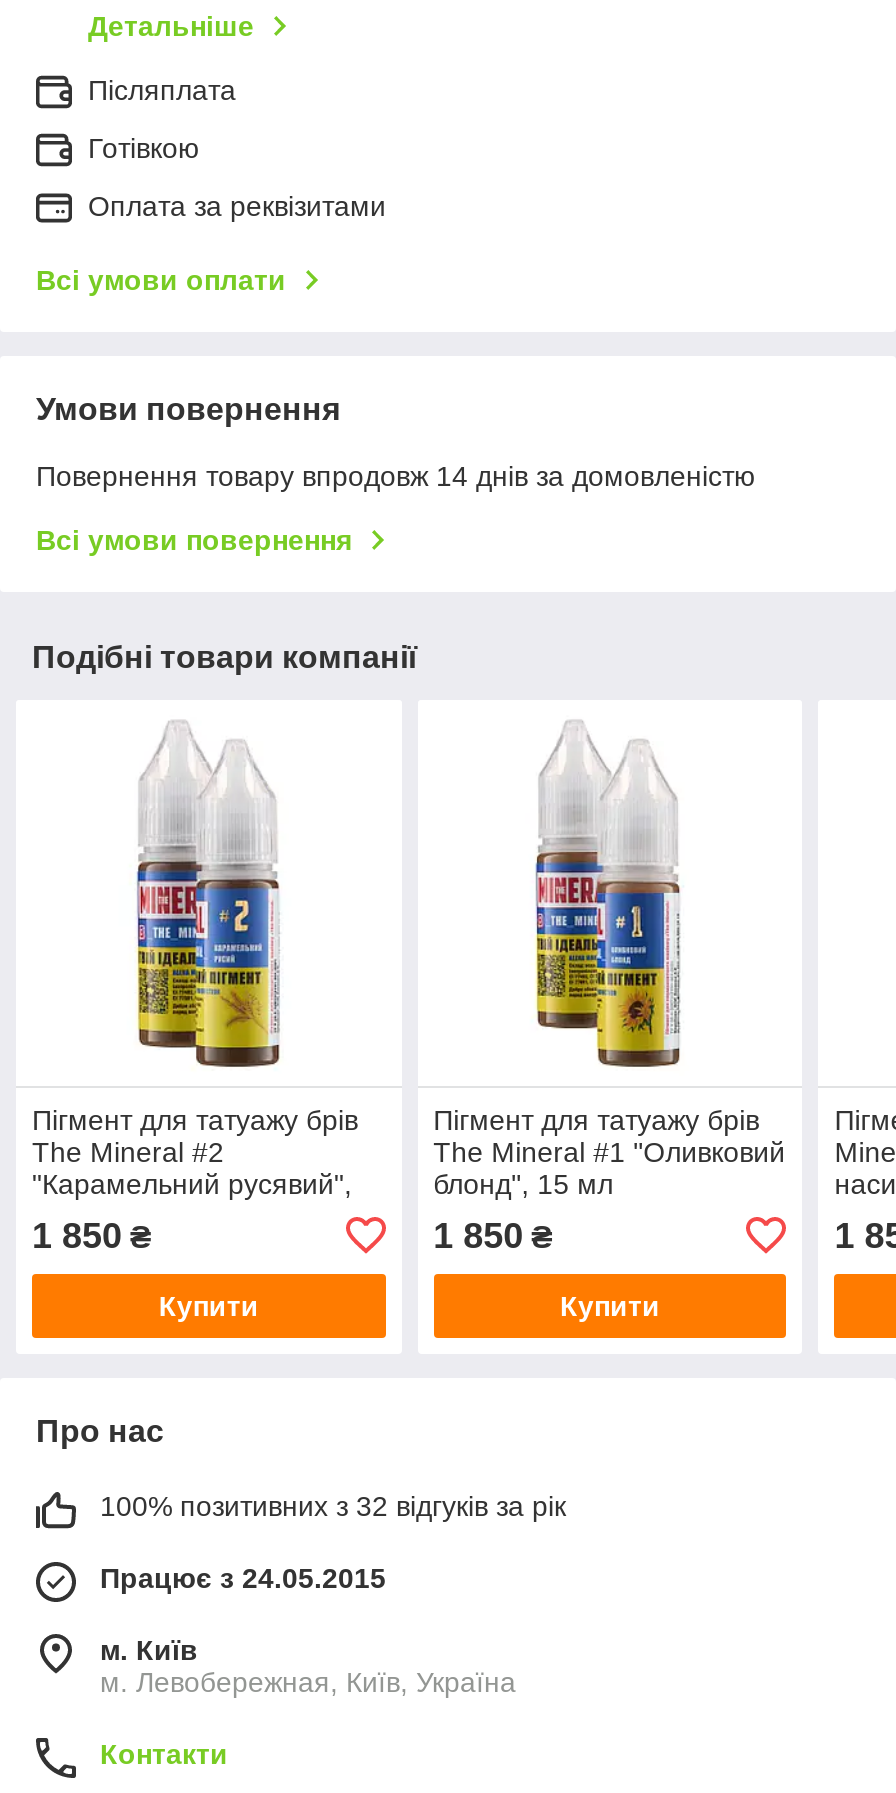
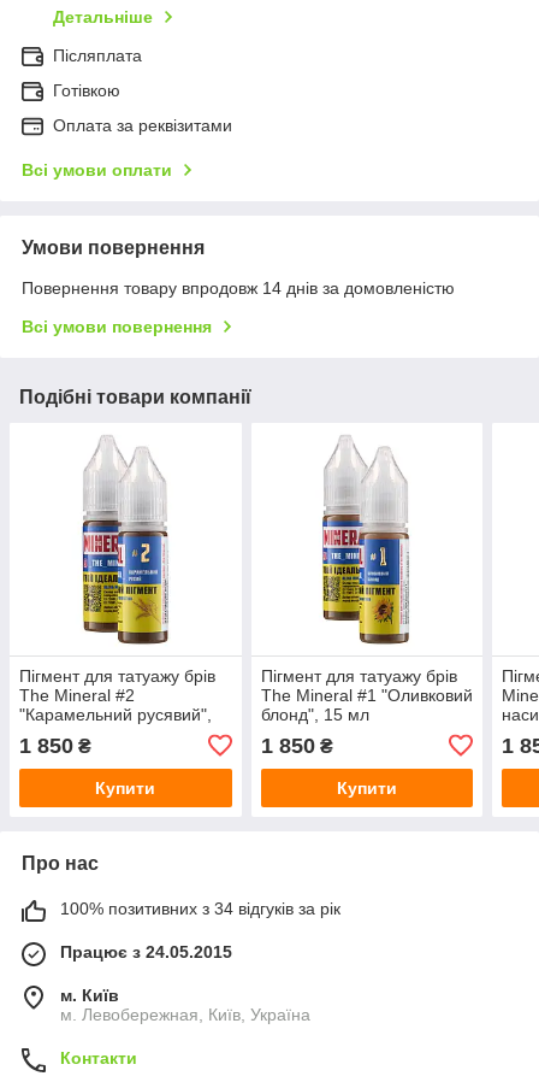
[100,1490,566,1522] 100% позитивних з 32 відгуків за рік -> [60,899,340,918] 100% позитивних з 34 відгуків за рік

